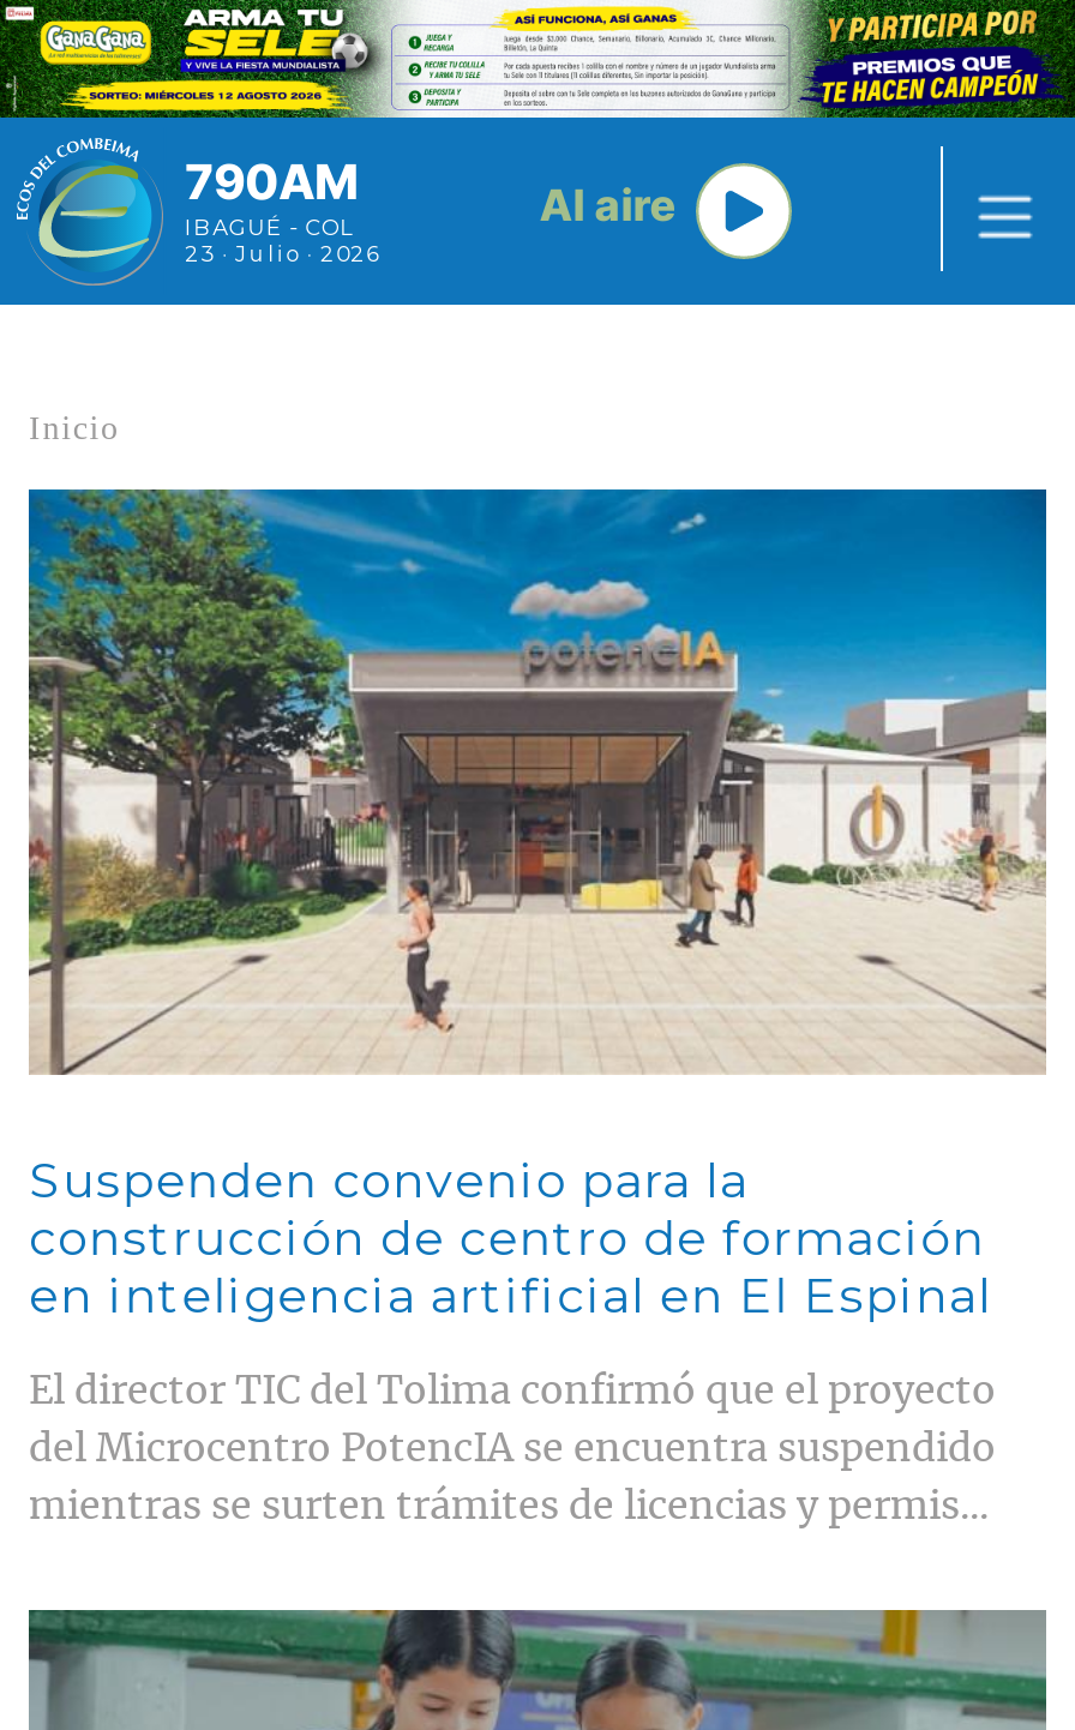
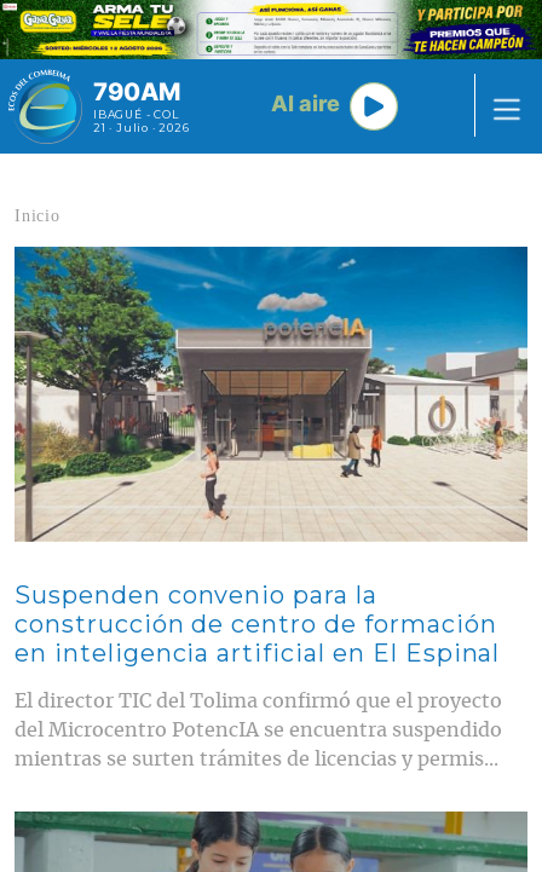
[185,241,381,267] 23 · Julio · 2026 -> [93,121,189,135] 21 · Julio · 2026

